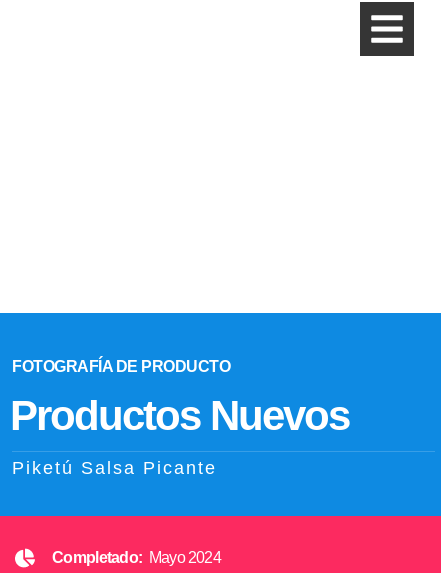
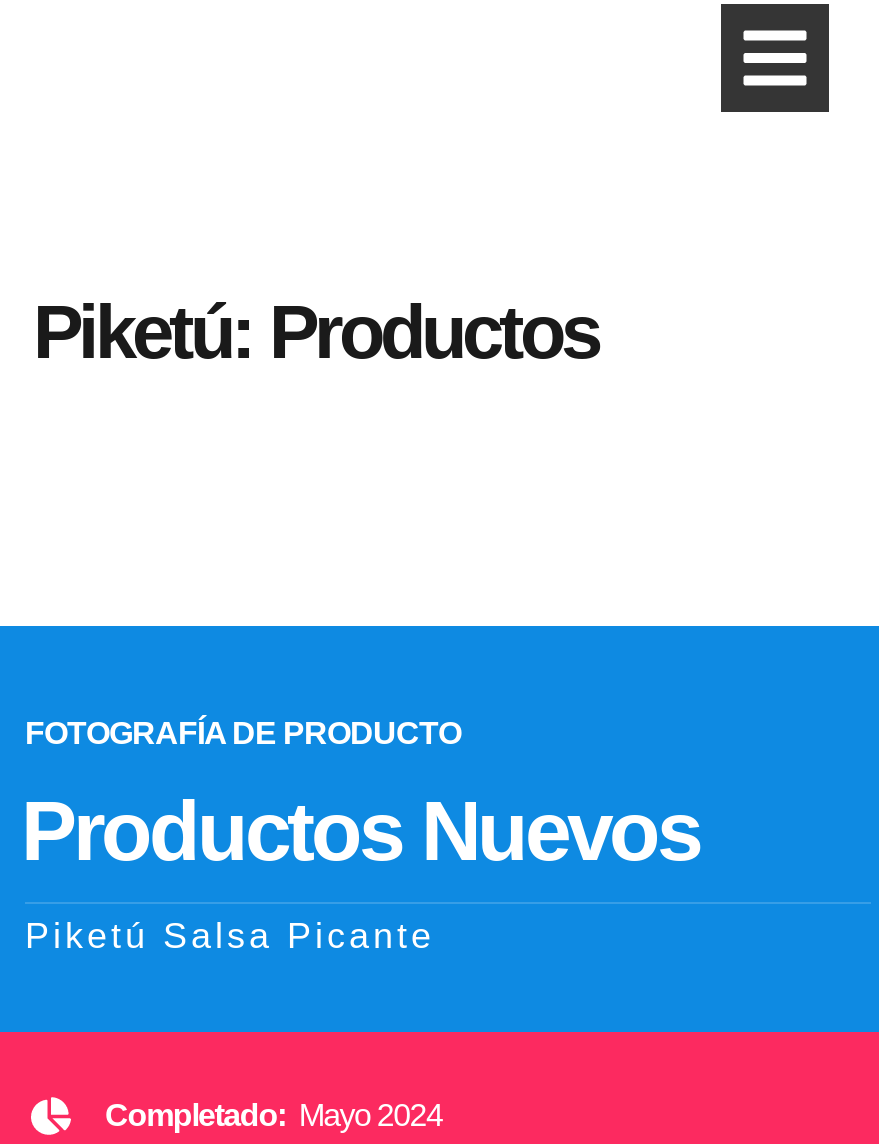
none -> [33,290,598,374] Piketú: Productos

